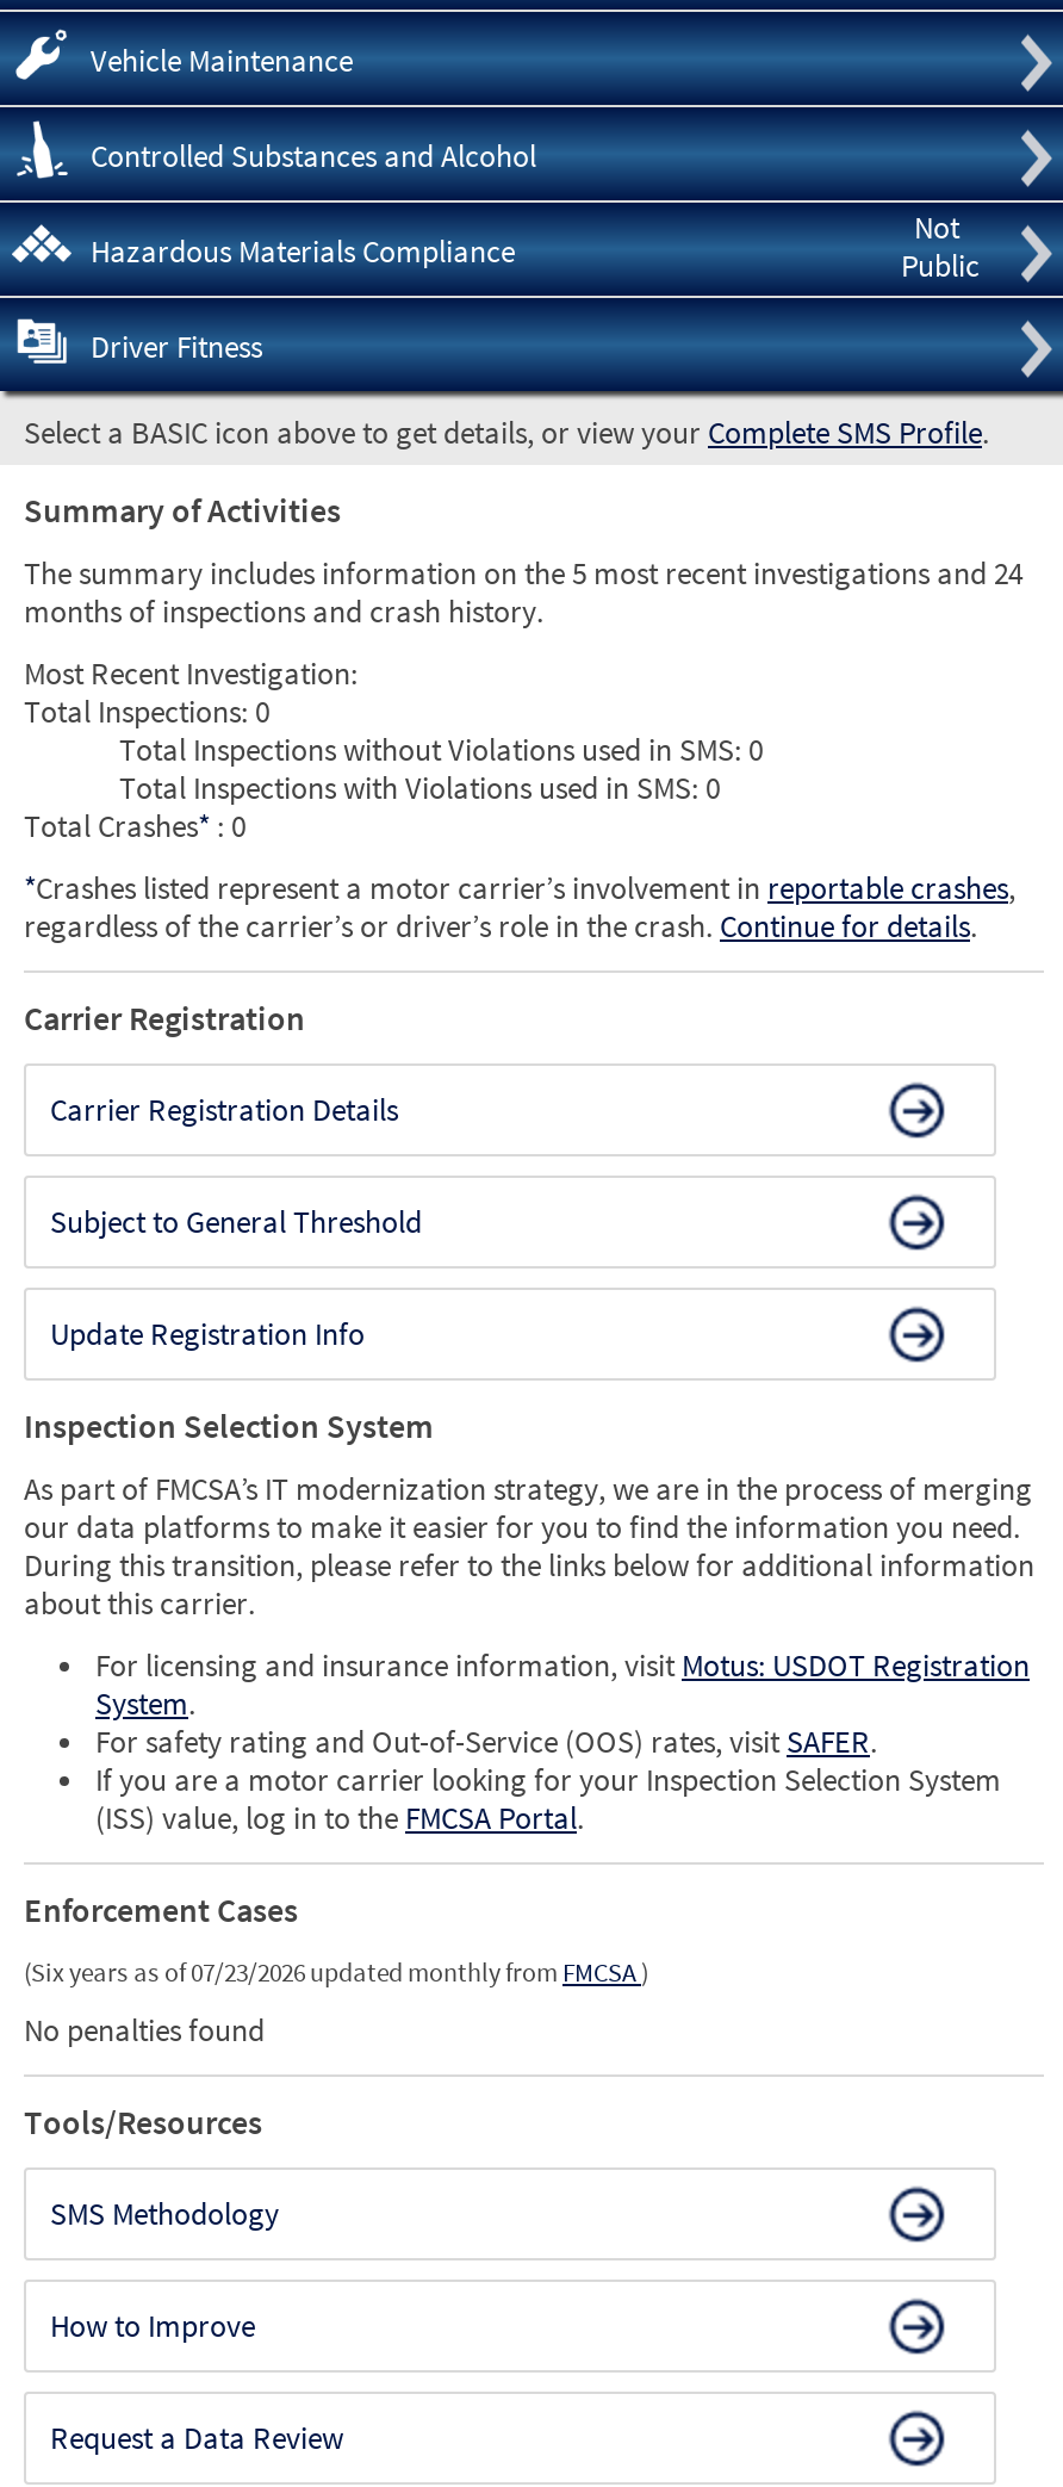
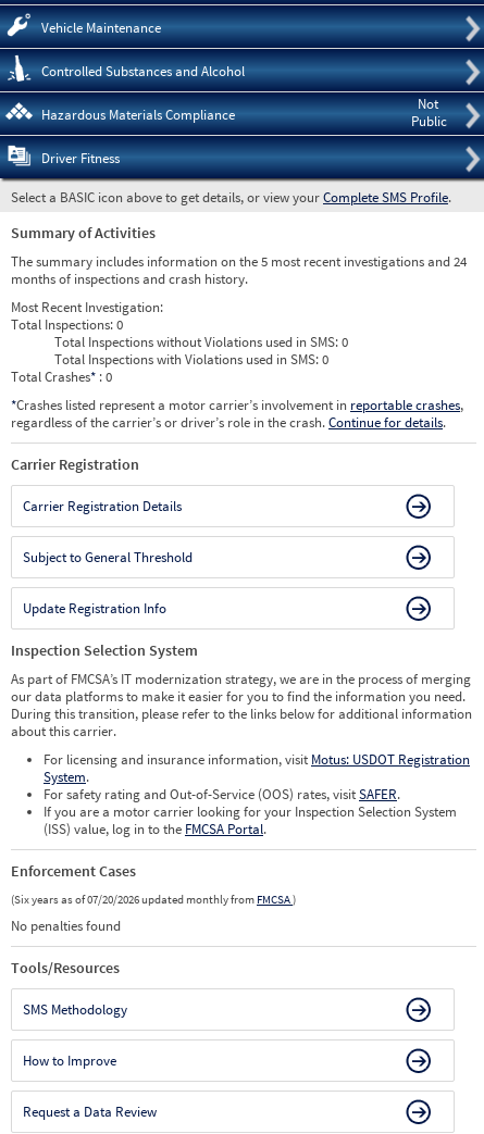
[24,1955,648,1989] (Six years as of 07/23/2026 updated monthly from FMCSA) -> [11,892,296,907] (Six years as of 07/20/2026 updated monthly from FMCSA)

